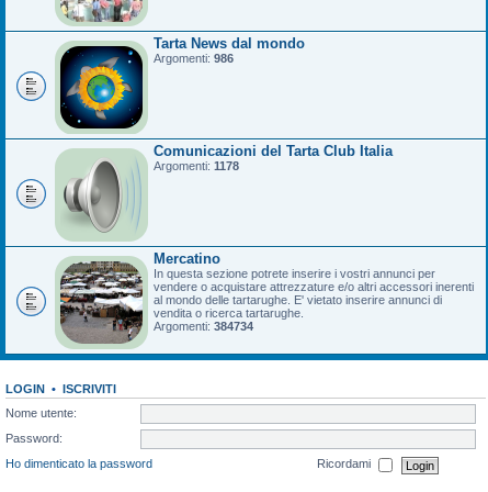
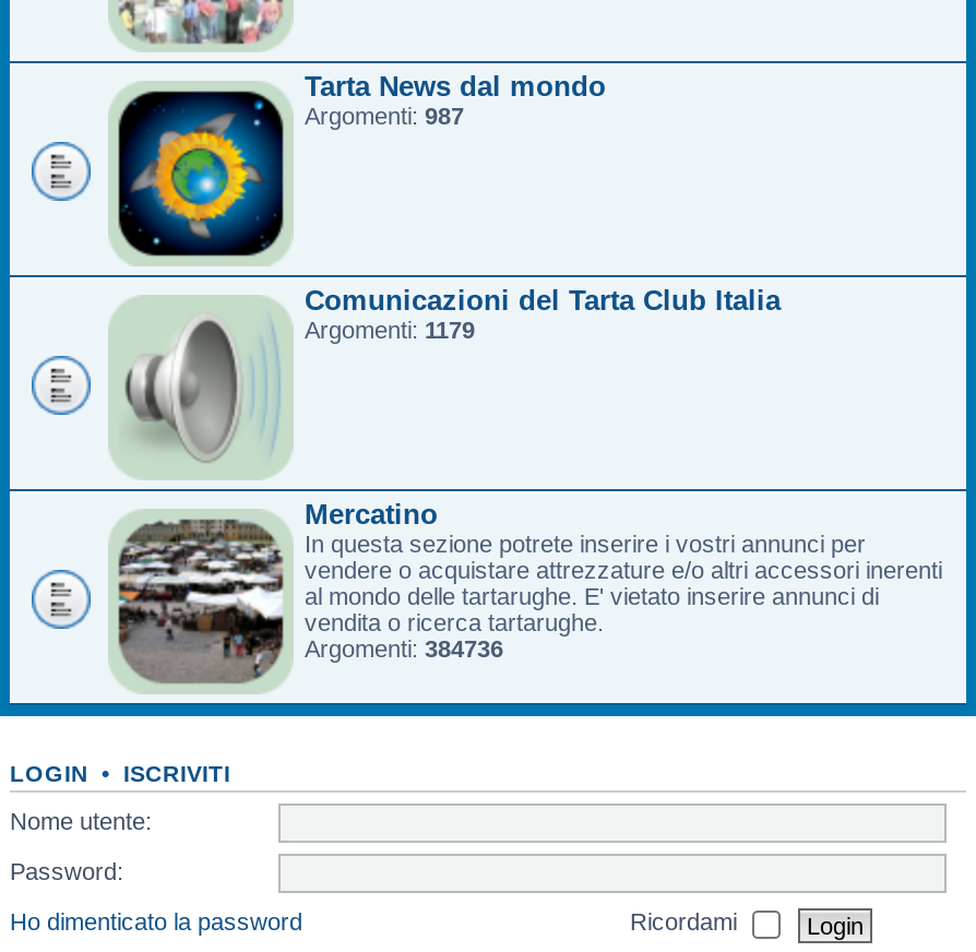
[154,52,234,65] Argomenti: 986 -> [305,103,464,129] Argomenti: 987
[154,159,239,172] Argomenti: 1178 -> [305,317,475,343] Argomenti: 1179
[154,320,253,333] Argomenti: 384734 -> [305,635,503,662] Argomenti: 384736

